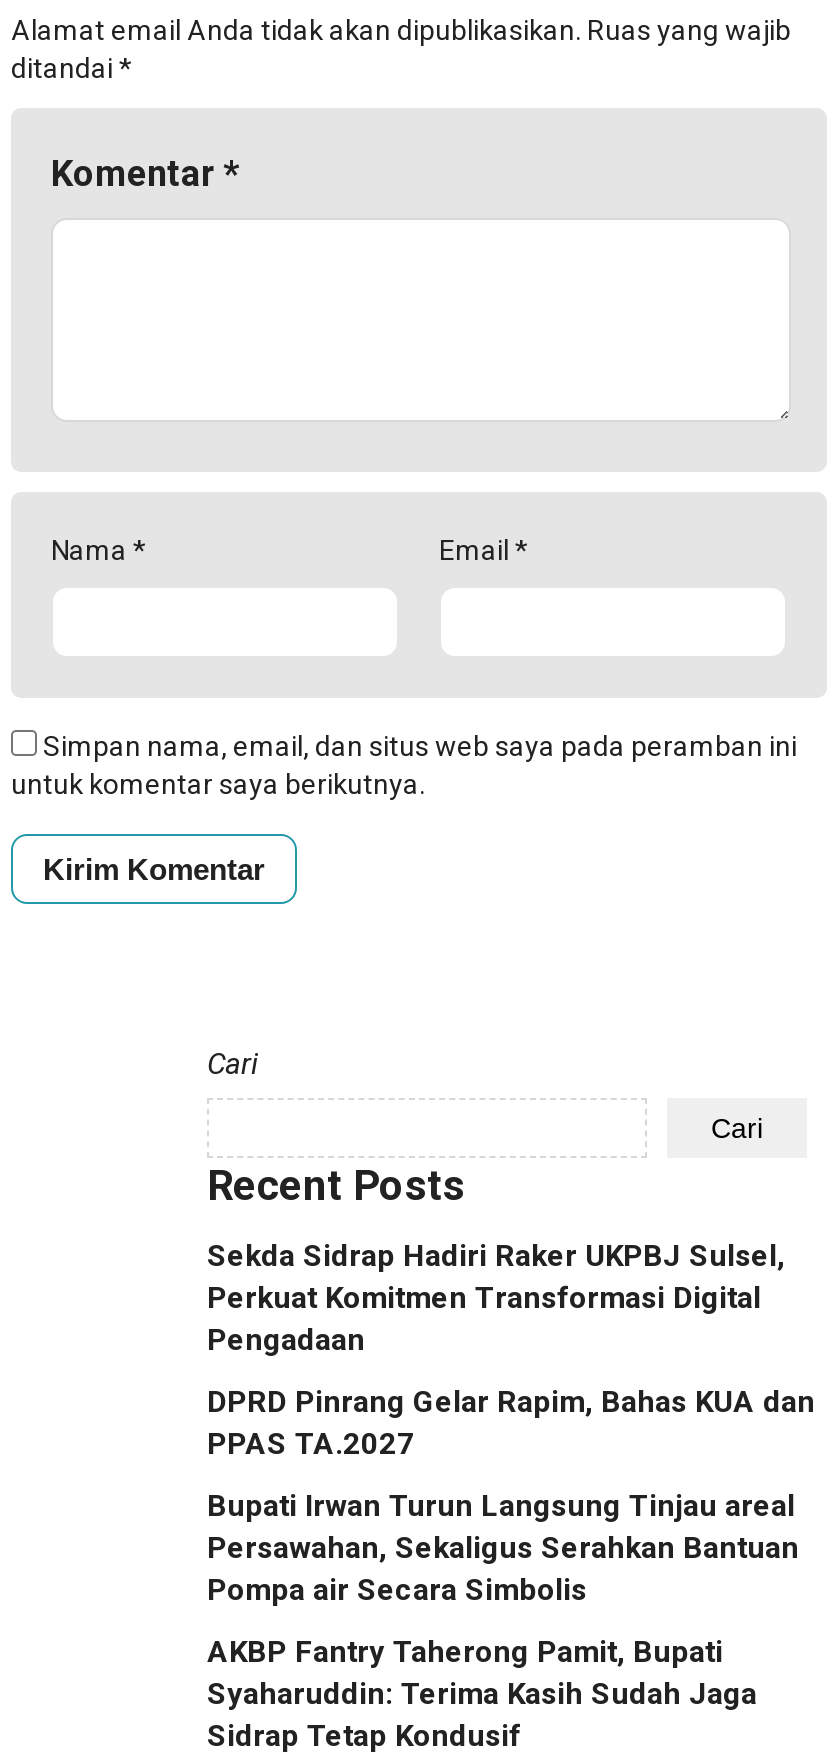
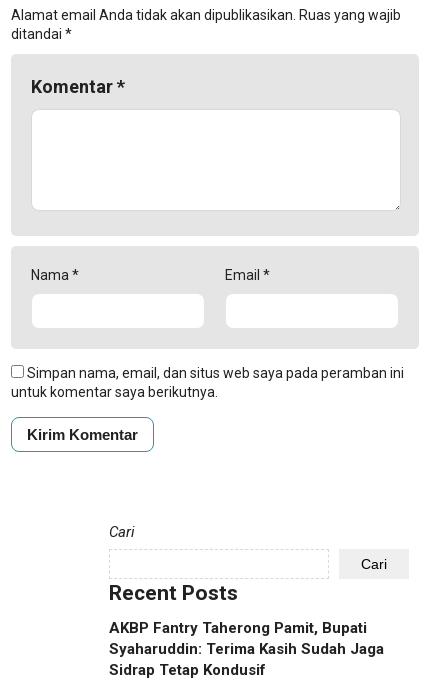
[207,1238,815,1608] Sekda Sidrap Hadiri Raker UKPBJ Sulsel, | Perkuat Komitmen Transformasi Digital | Pengadaan | DPRD Pinrang Gelar Rapim, Bahas KUA dan | PPAS TA.2027 | Bupati Irwan Turun Langsung Tinjau areal | Persawahan, Sekaligus Serahkan Bantuan | Pompa air Secara Simbolis -> none

